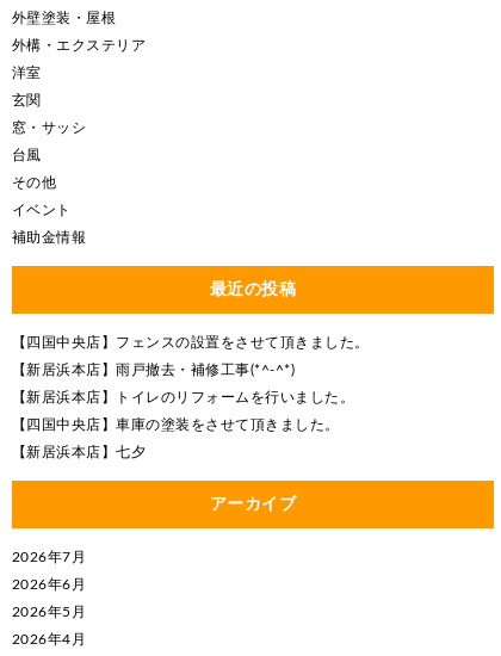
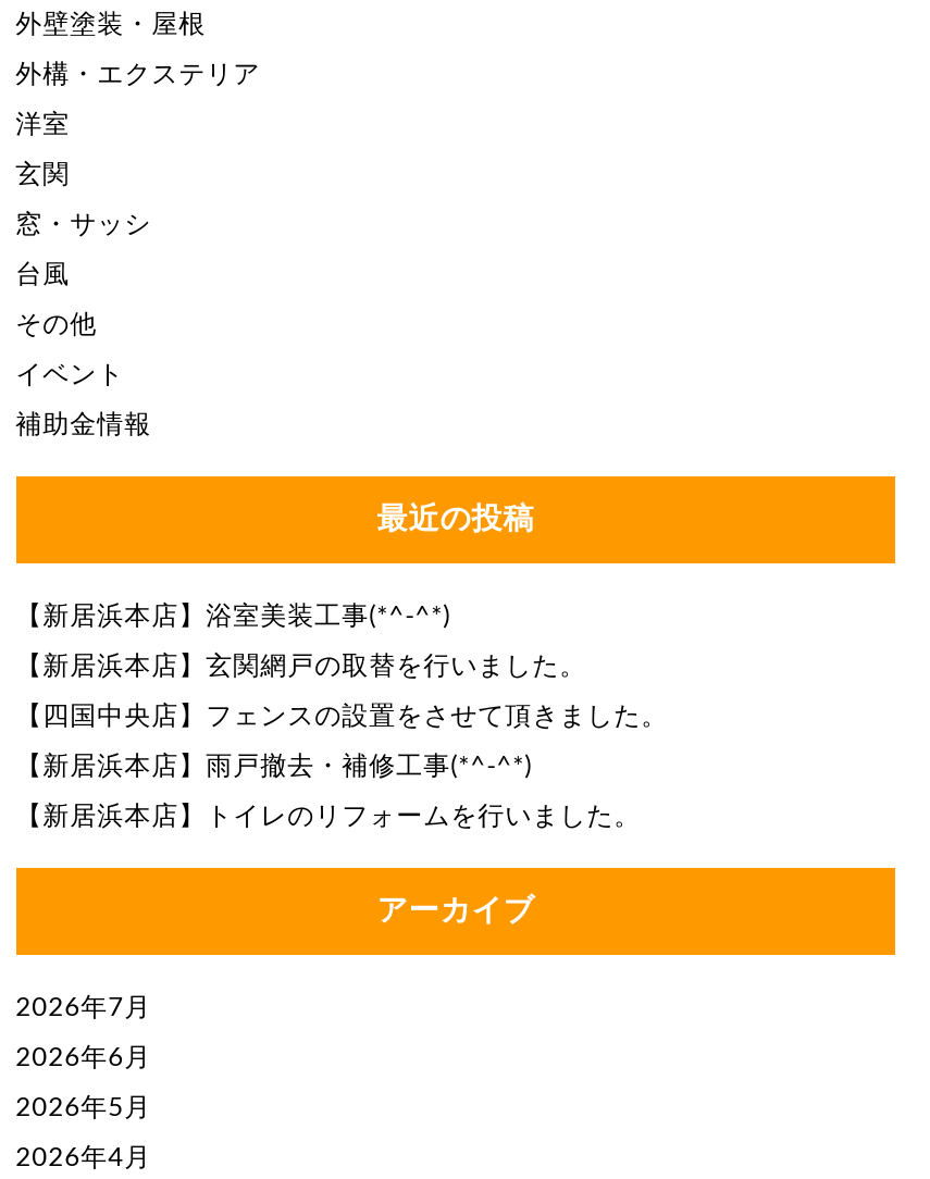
none -> [15,602,586,678] 【新居浜本店】浴室美装工事(*^-^*) | 【新居浜本店】玄関網戸の取替を行いました。
moved [11,335,369,404] -> [15,702,668,828]: 【四国中央店】フェンスの設置をさせて頂きました。 | 【新居浜本店】雨戸撤去・補修工事(*^-^*) | 【新居浜本店】トイレのリフォームを行いました。
[11,417,339,459] 【四国中央店】車庫の塗装をさせて頂きました。 | 【新居浜本店】七夕 -> none

